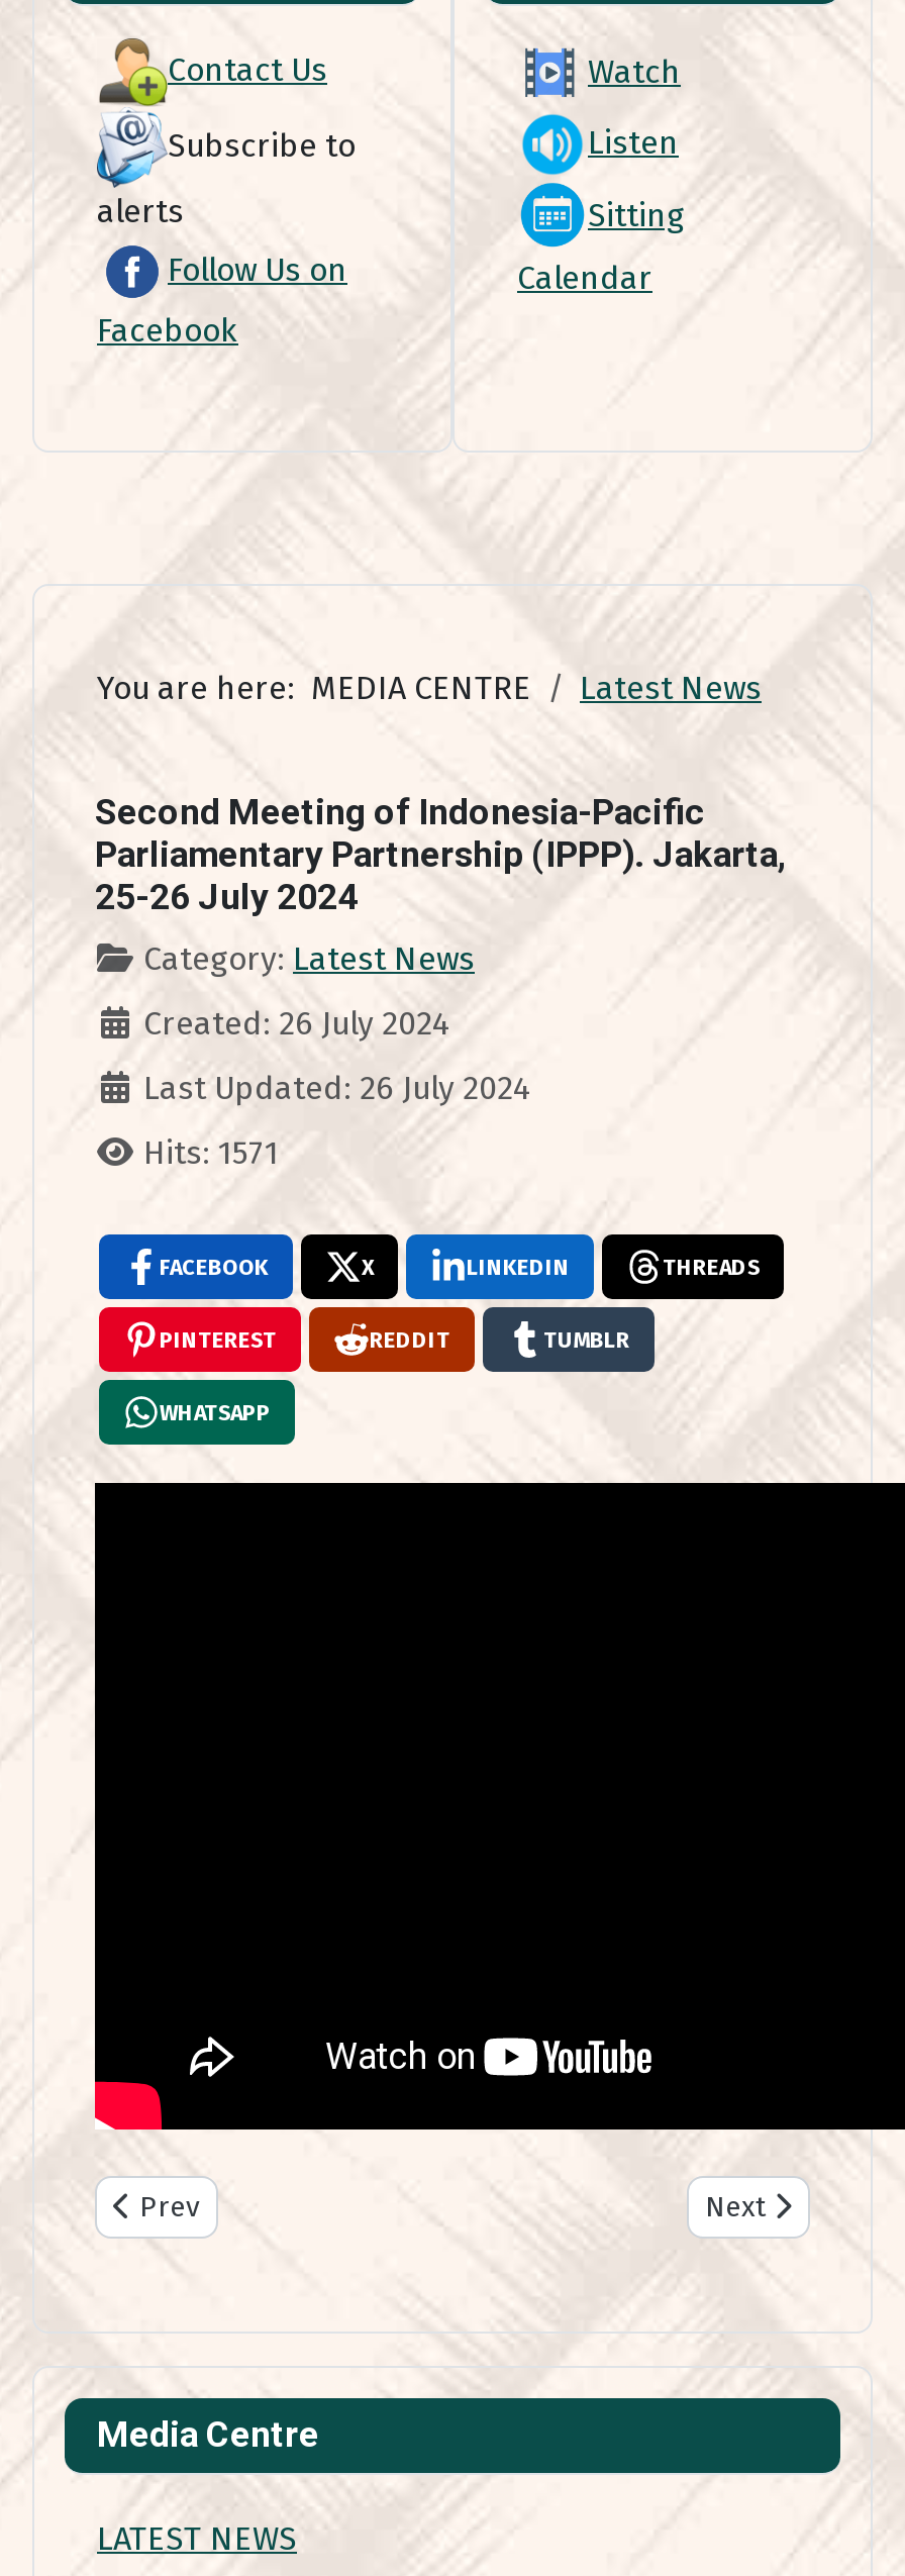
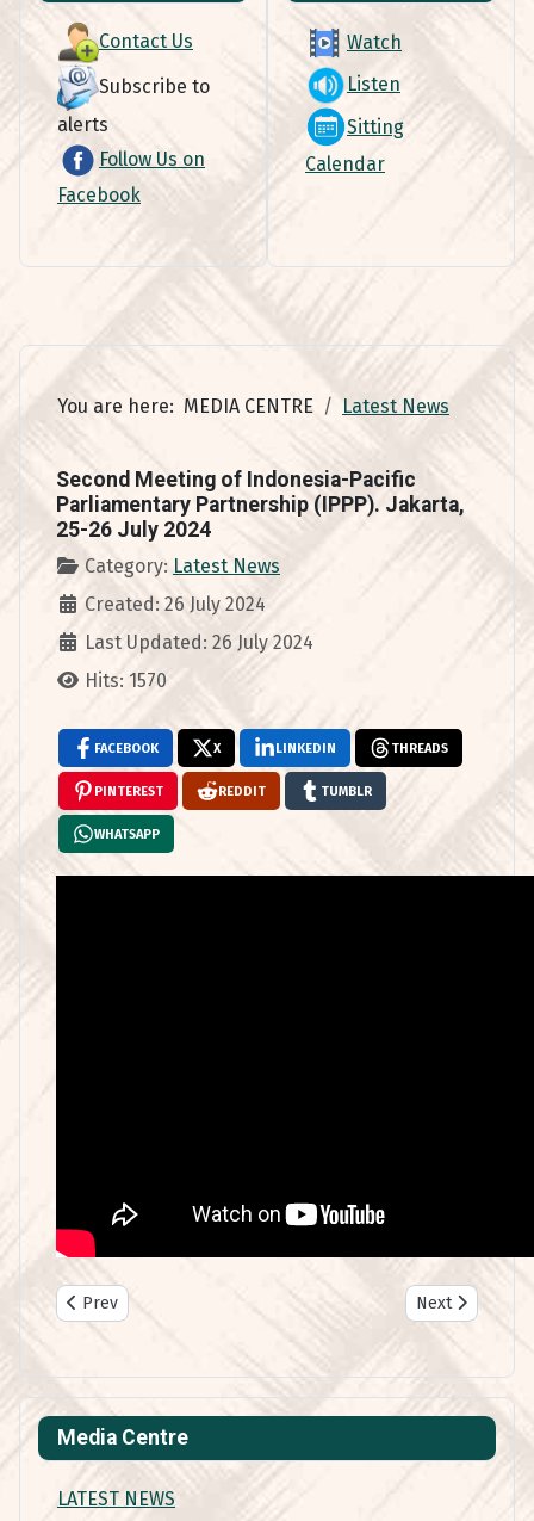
[143,1134,279,1173] Hits: 1571 -> [85,670,167,692] Hits: 1570

